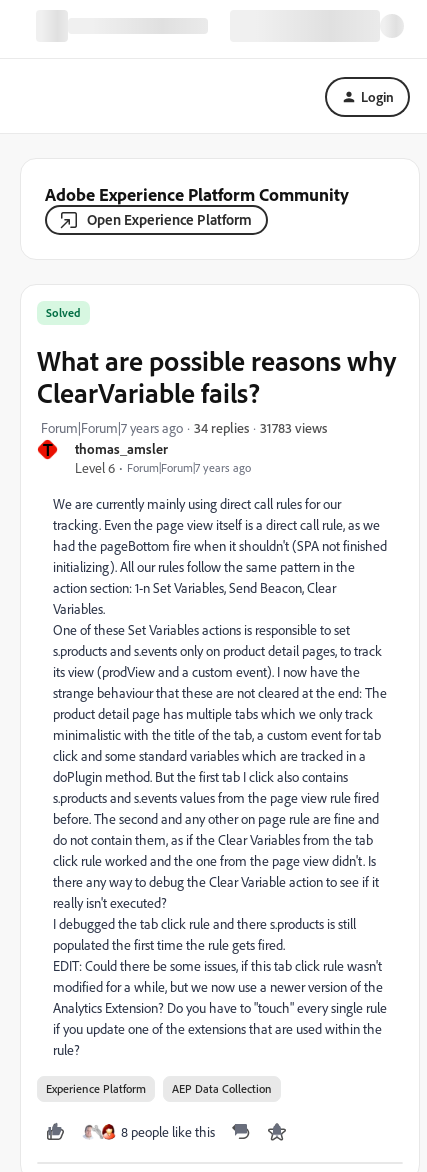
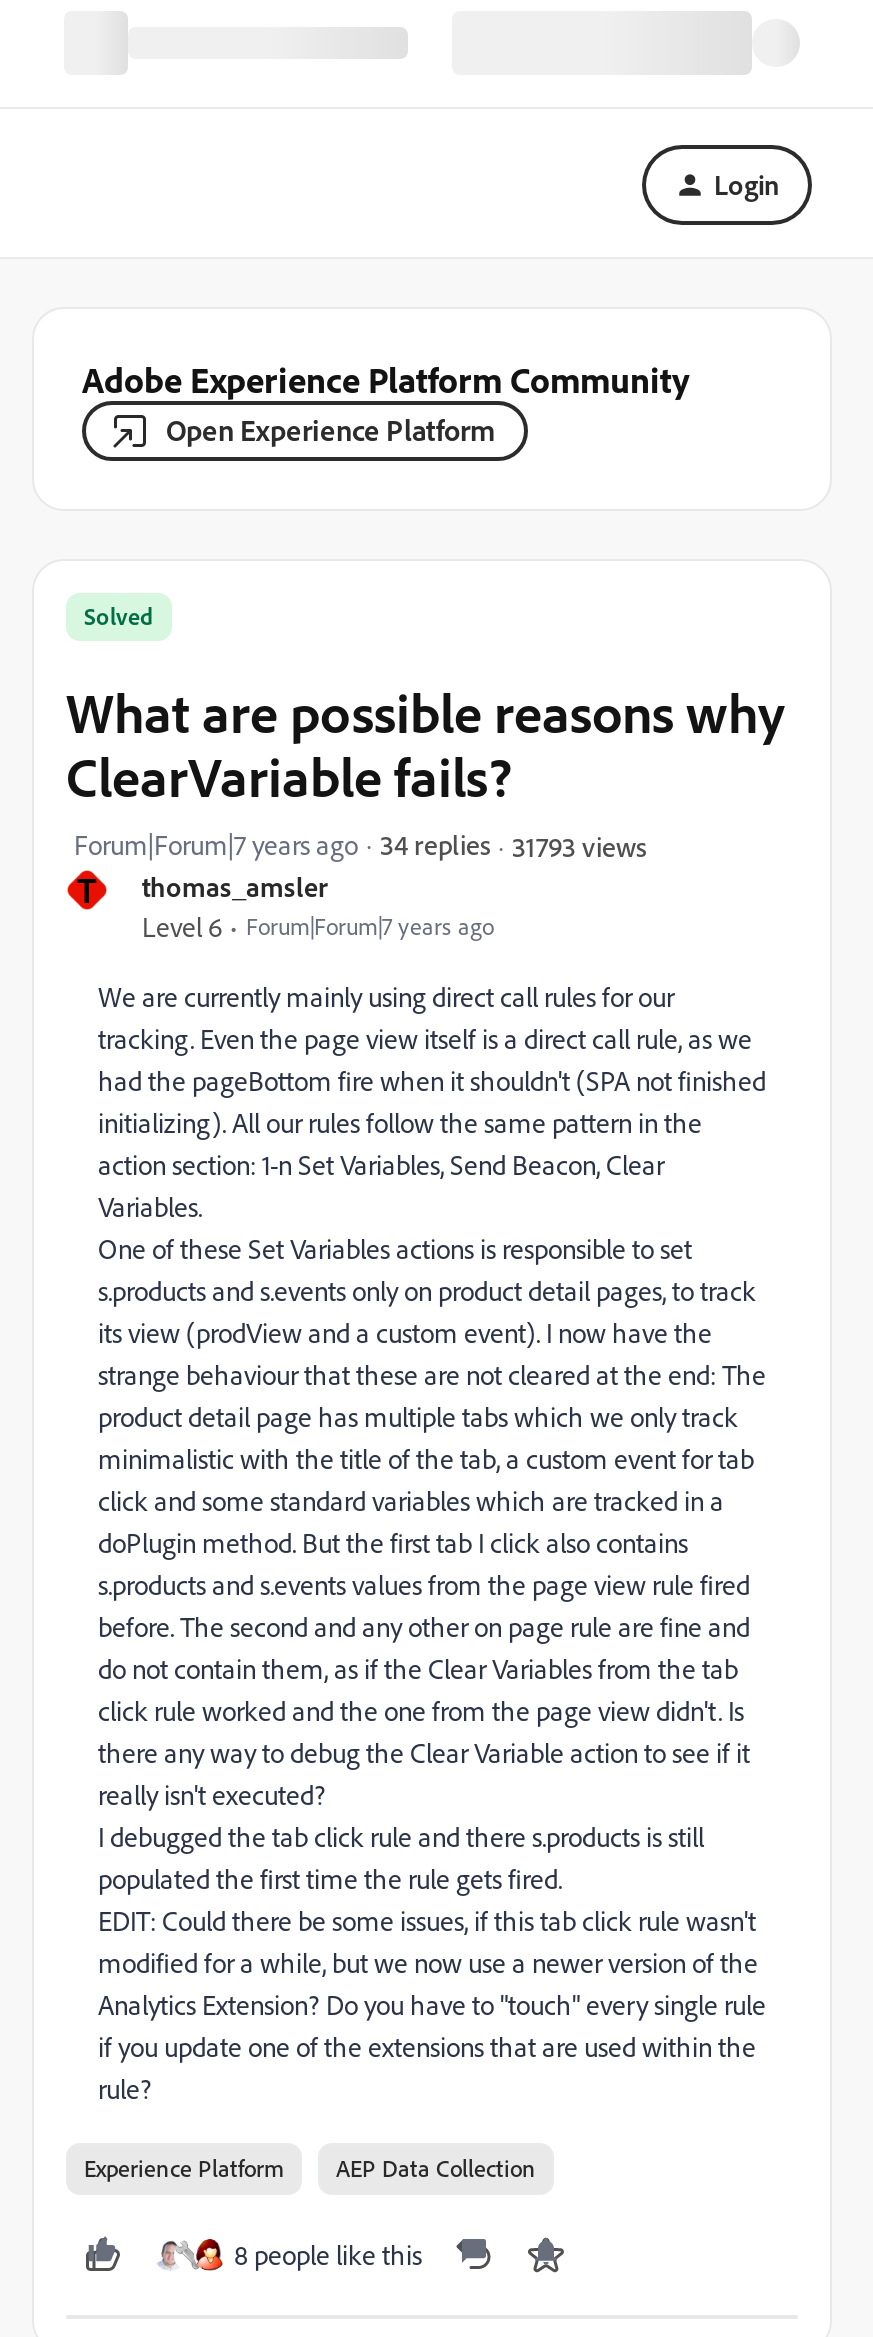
[260,418,327,435] 31783 views -> [512,828,646,862] 31793 views

